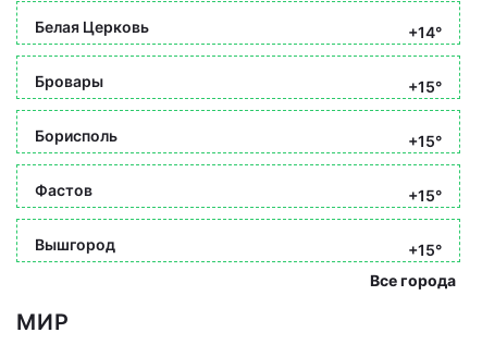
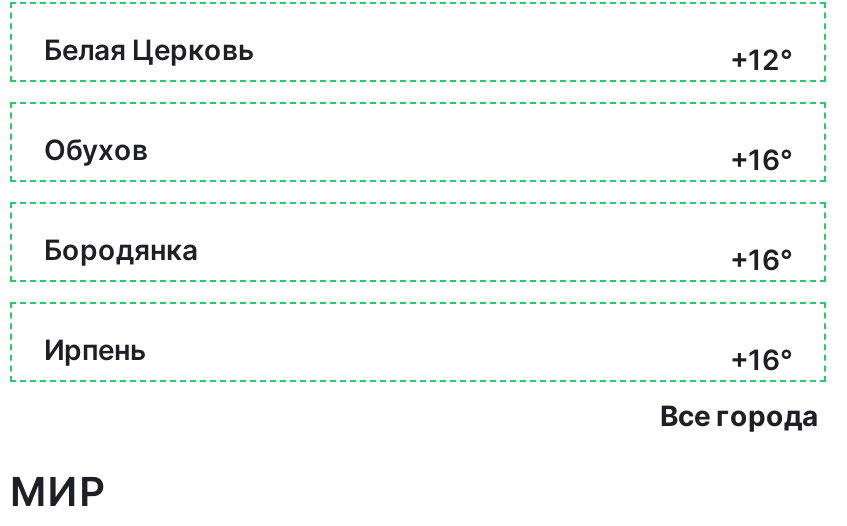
[35,23,442,259] +14° | Бровары | +15° | Борисполь | +15° | Фастов | +15° | Вышгород | +15° -> [44,42,792,376] +12° | Обухов | +16° | Бородянка | +16° | Ирпень | +16°

